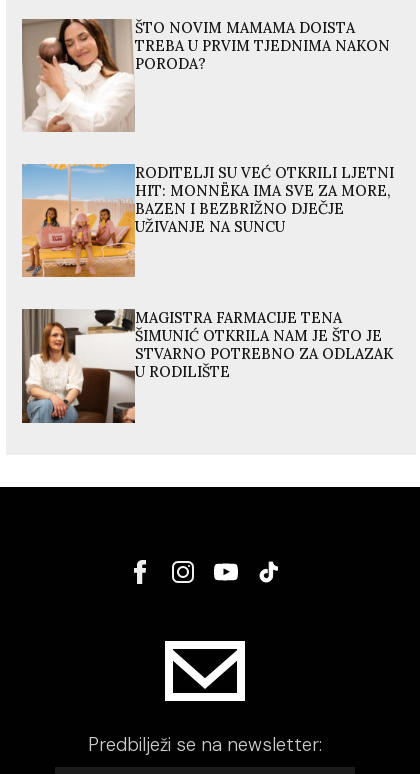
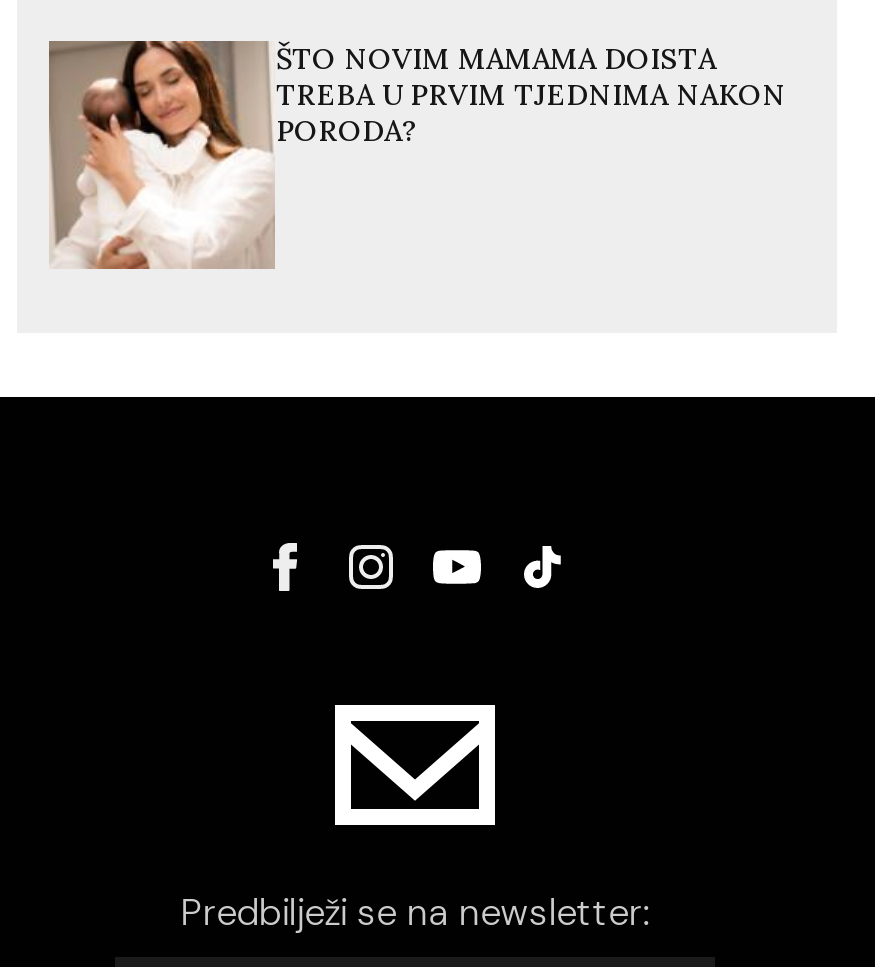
[21,163,394,278] [image] | RODITELJI SU VEĆ OTKRILI LJETNI | HIT: MONNËKA IMA SVE ZA MORE, | BAZEN I BEZBRIŽNO DJEČJE | UŽIVANJE NA SUNCU -> none
[21,309,393,424] [image] | MAGISTRA FARMACIJE TENA | ŠIMUNIĆ OTKRILA NAM JE ŠTO JE | STVARNO POTREBNO ZA ODLAZAK | U RODILIŠTE -> none

